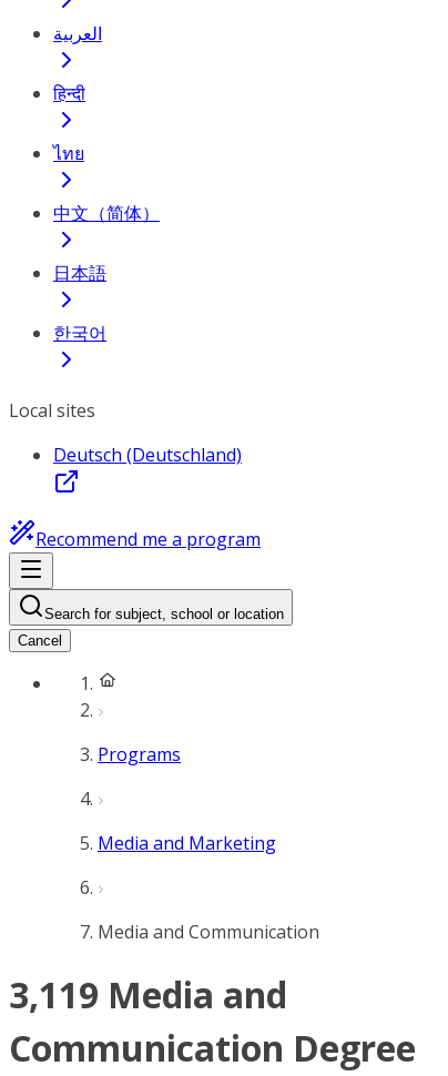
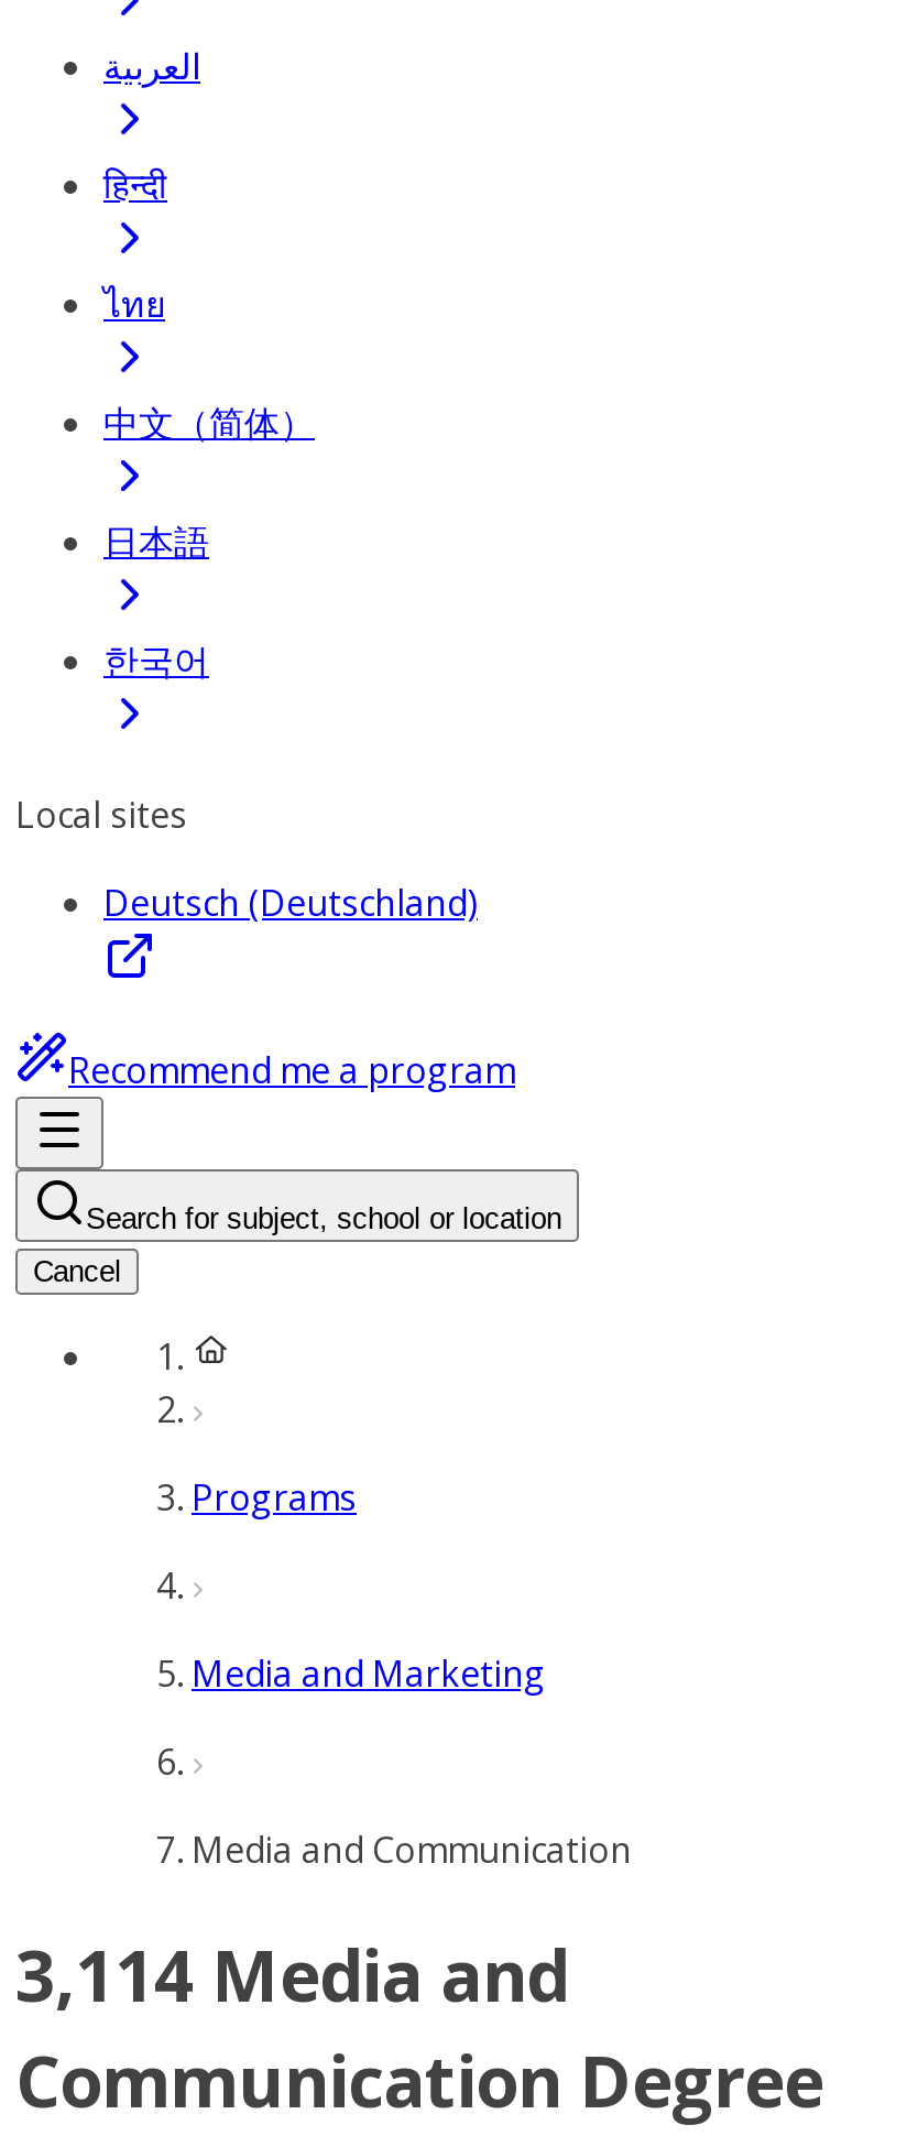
[9,971,287,1019] 3,119 Media and -> [15,1928,568,2022] 3,114 Media and

